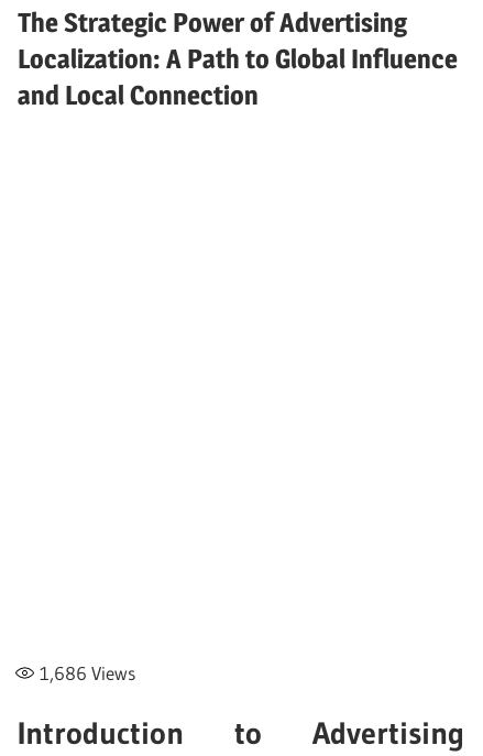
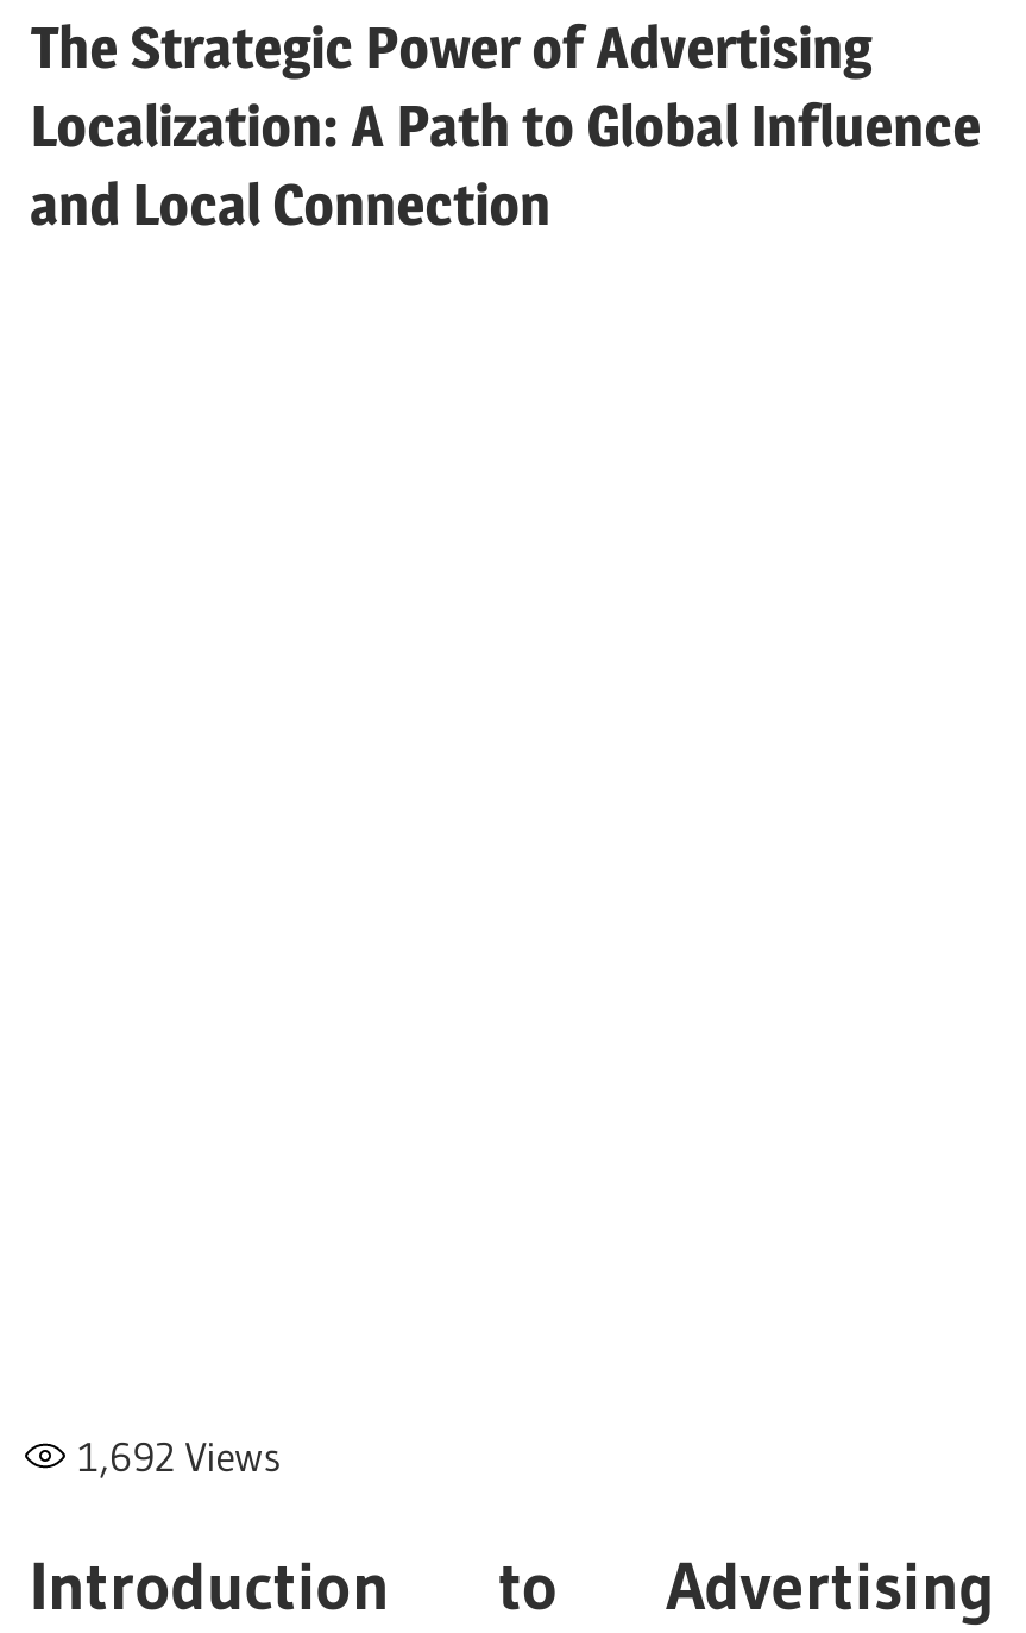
[40,662,136,685] 1,686 Views -> [78,1430,280,1480] 1,692 Views

